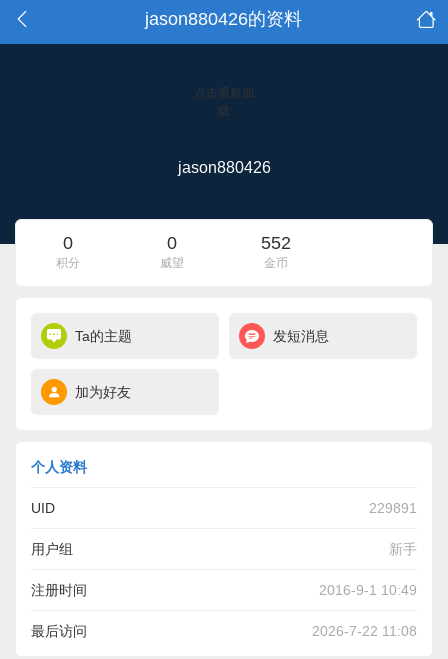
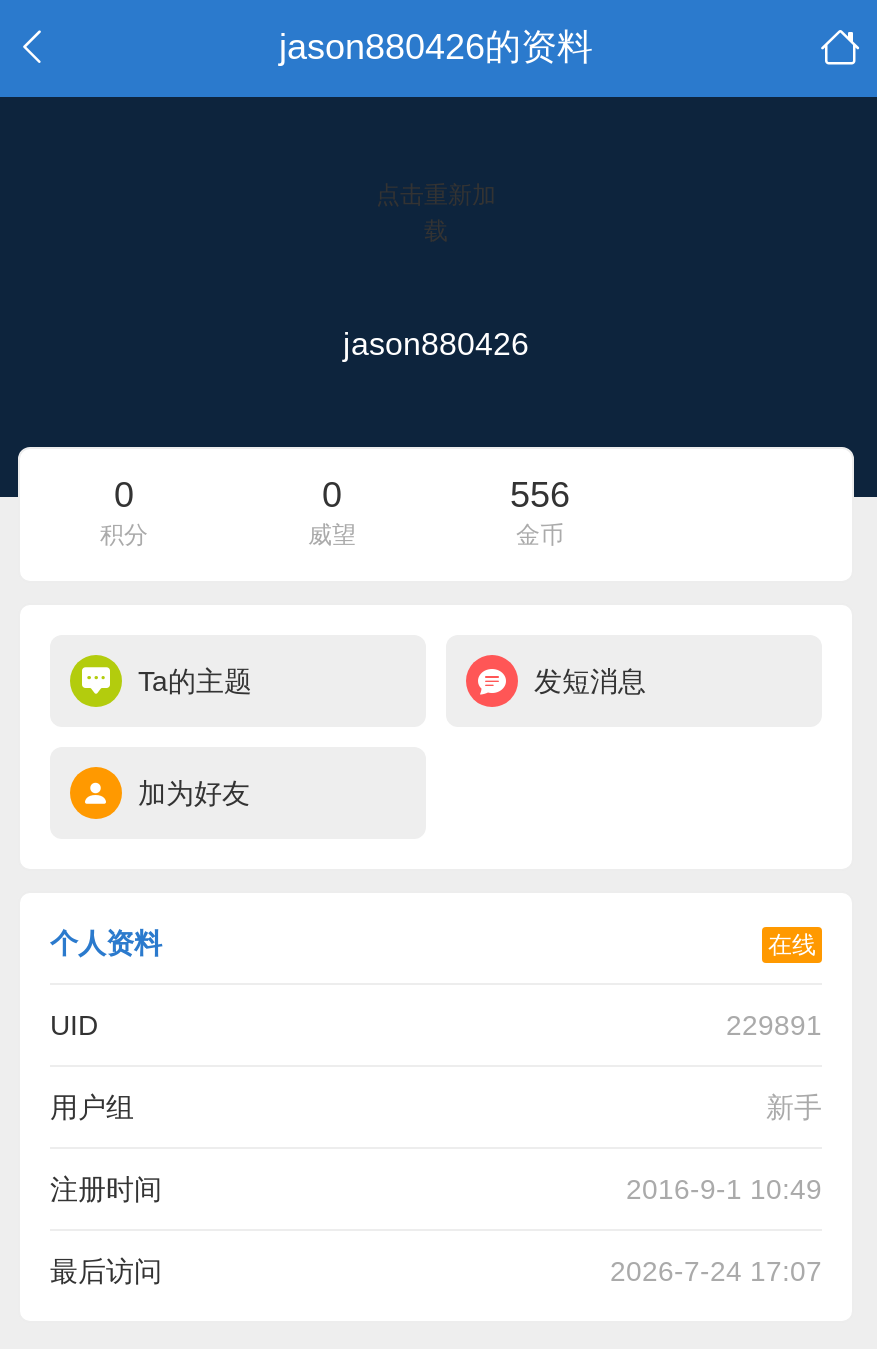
[261,233,291,253] 552 -> [510,475,570,515] 556
none -> [768,931,816,959] 在线
[312,623,417,639] 2026-7-22 11:08 -> [610,1255,822,1287] 2026-7-24 17:07

